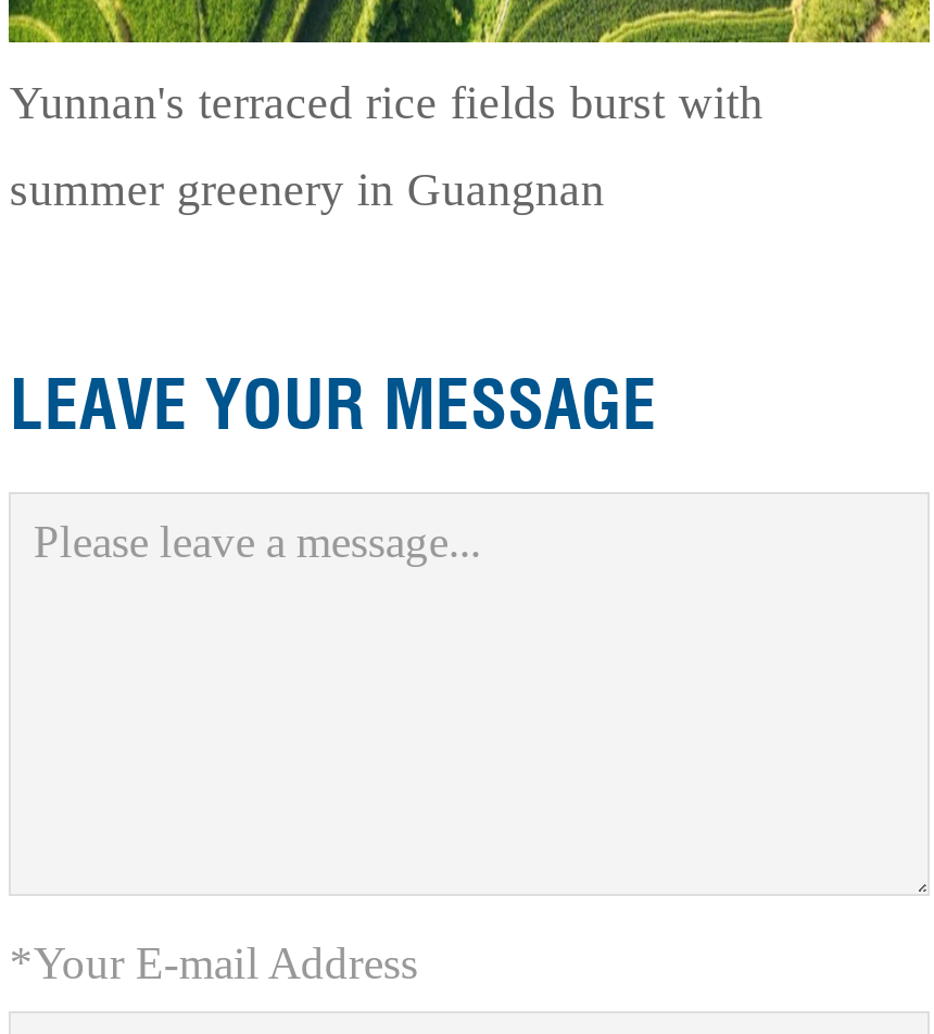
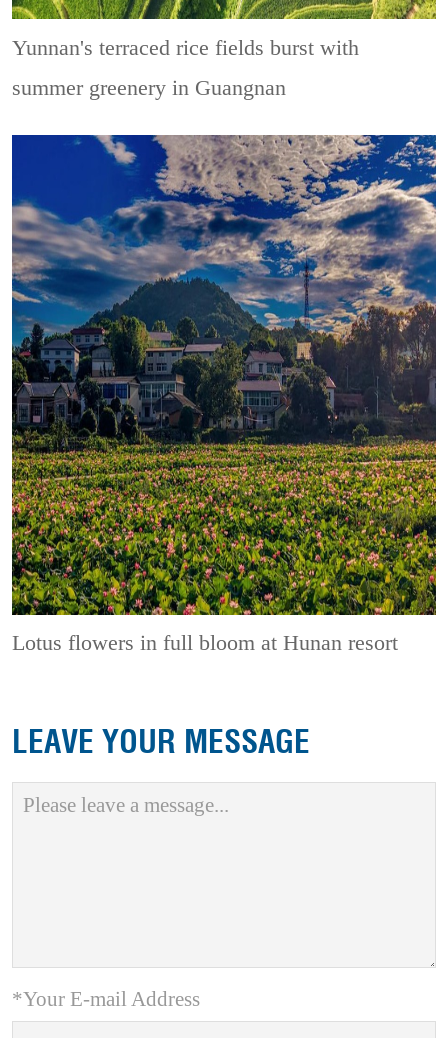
none -> [11,134,437,655] [image] | Lotus flowers in full bloom at Hunan resort

